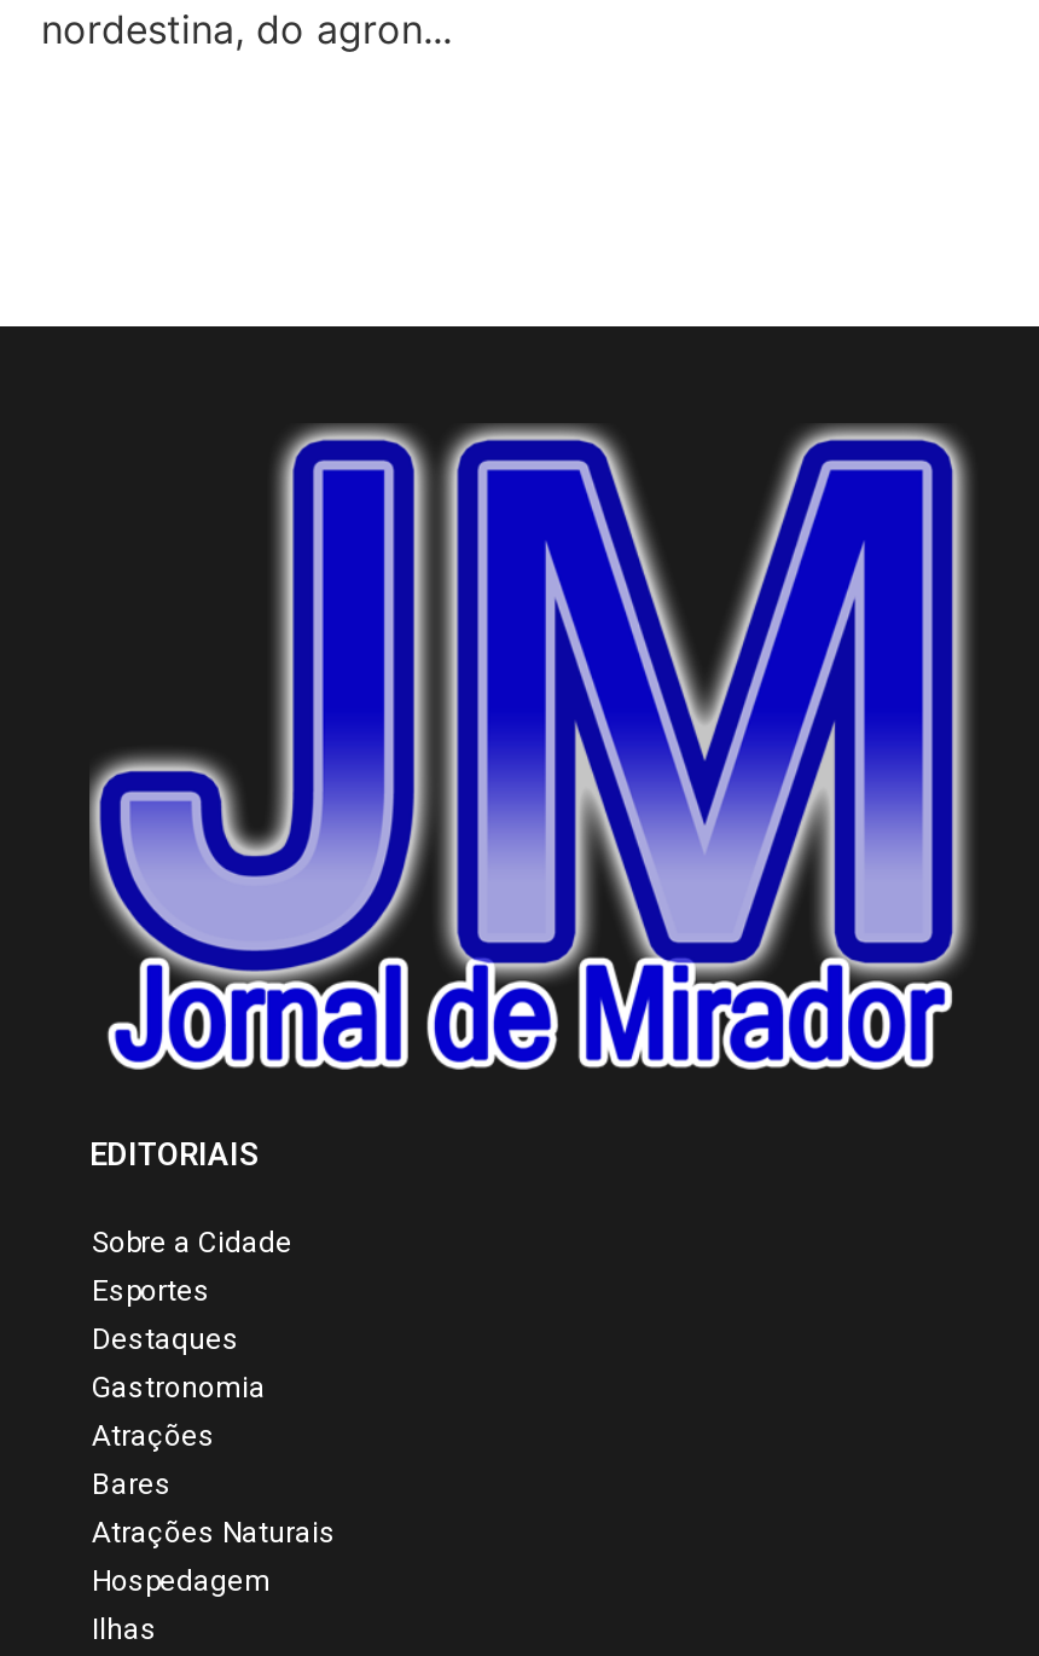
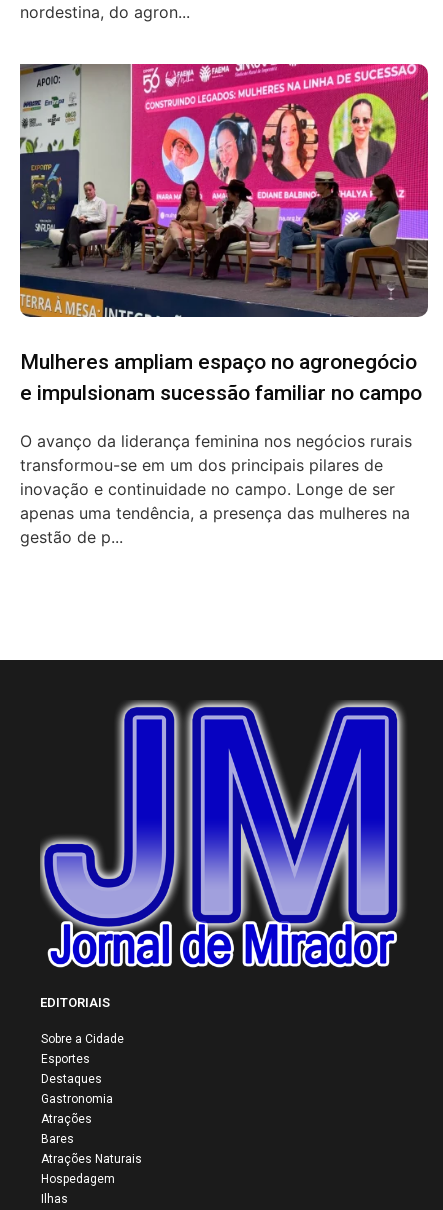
none -> [19,63,429,547] [image] | Mulheres ampliam espaço no agronegócio | e impulsionam sucessão familiar no campo | O avanço da liderança feminina nos negócios rurais | transformou-se em um dos principais pilares de | inovação e continuidade no campo. Longe de ser | apenas uma tendência, a presença das mulheres na | gestão de p...

